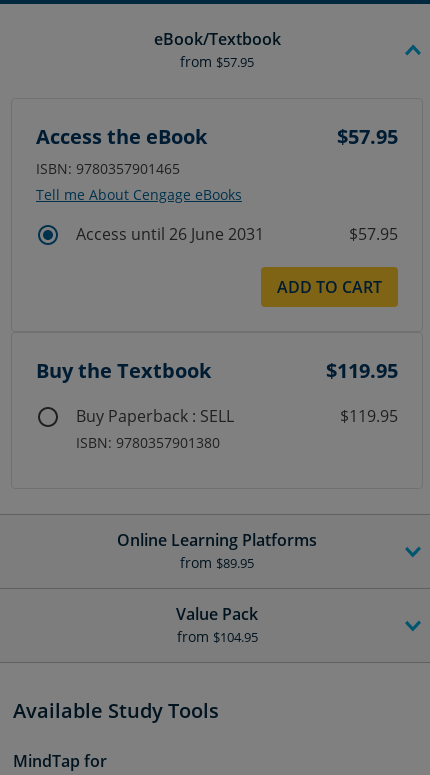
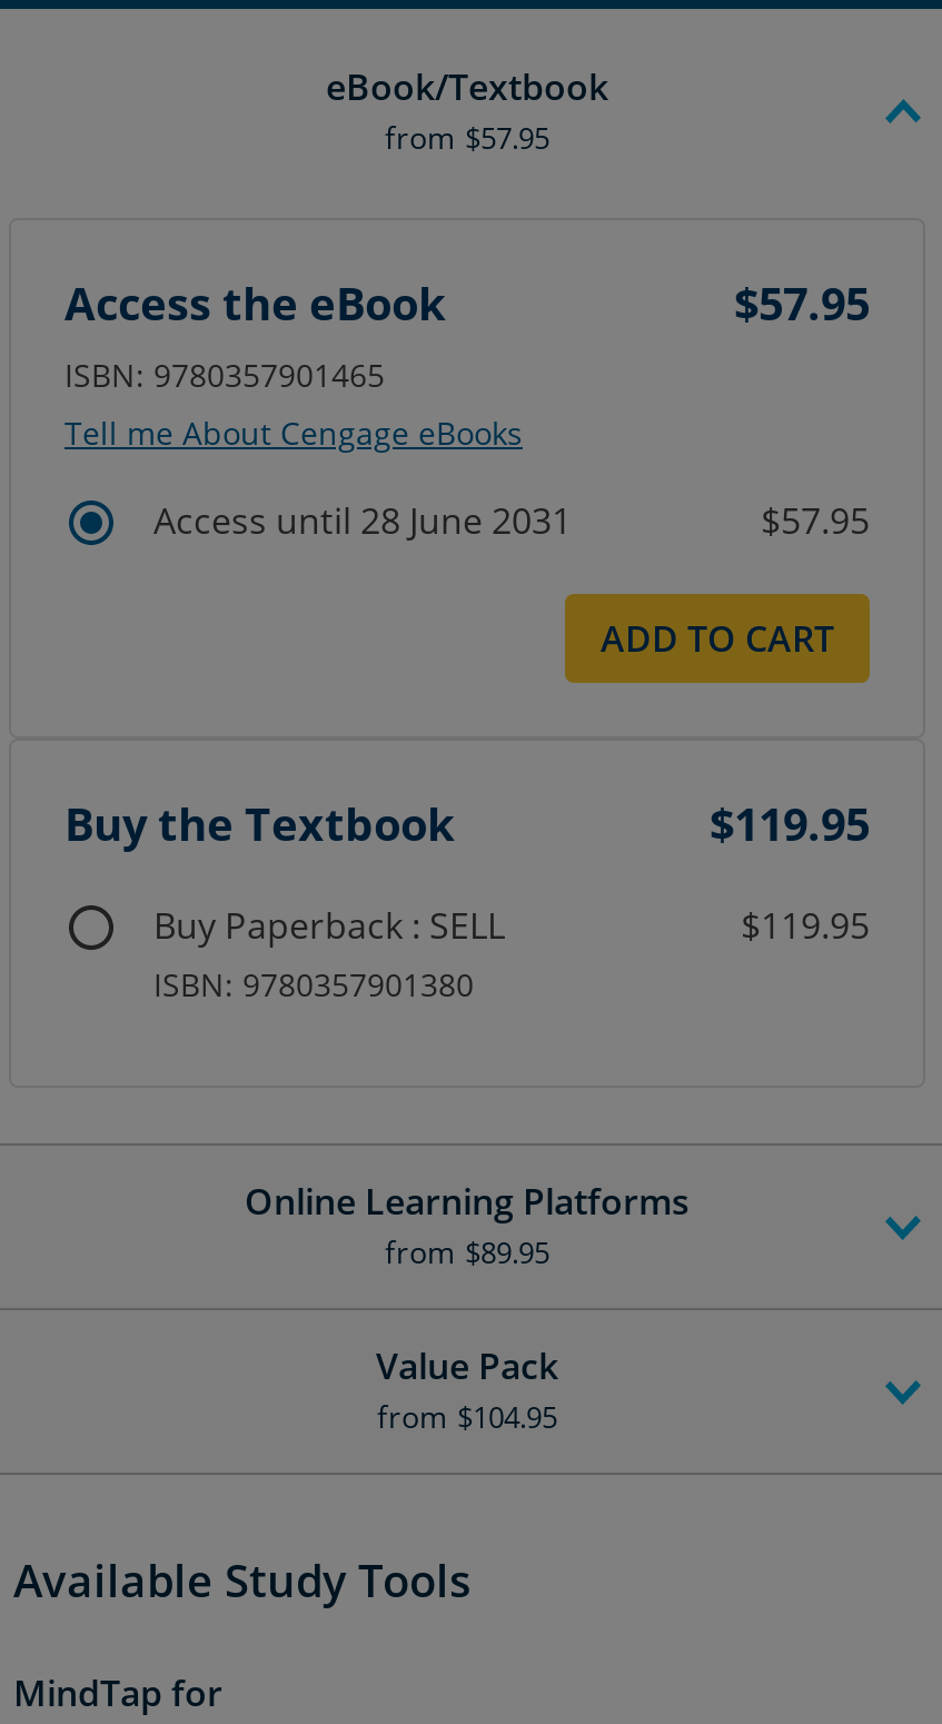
[76,223,264,245] Access until 26 June 2031 -> [153,495,572,544] Access until 28 June 2031

